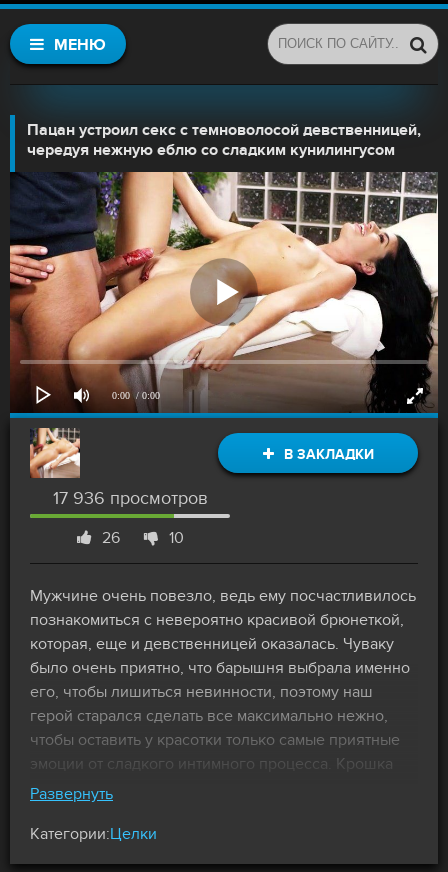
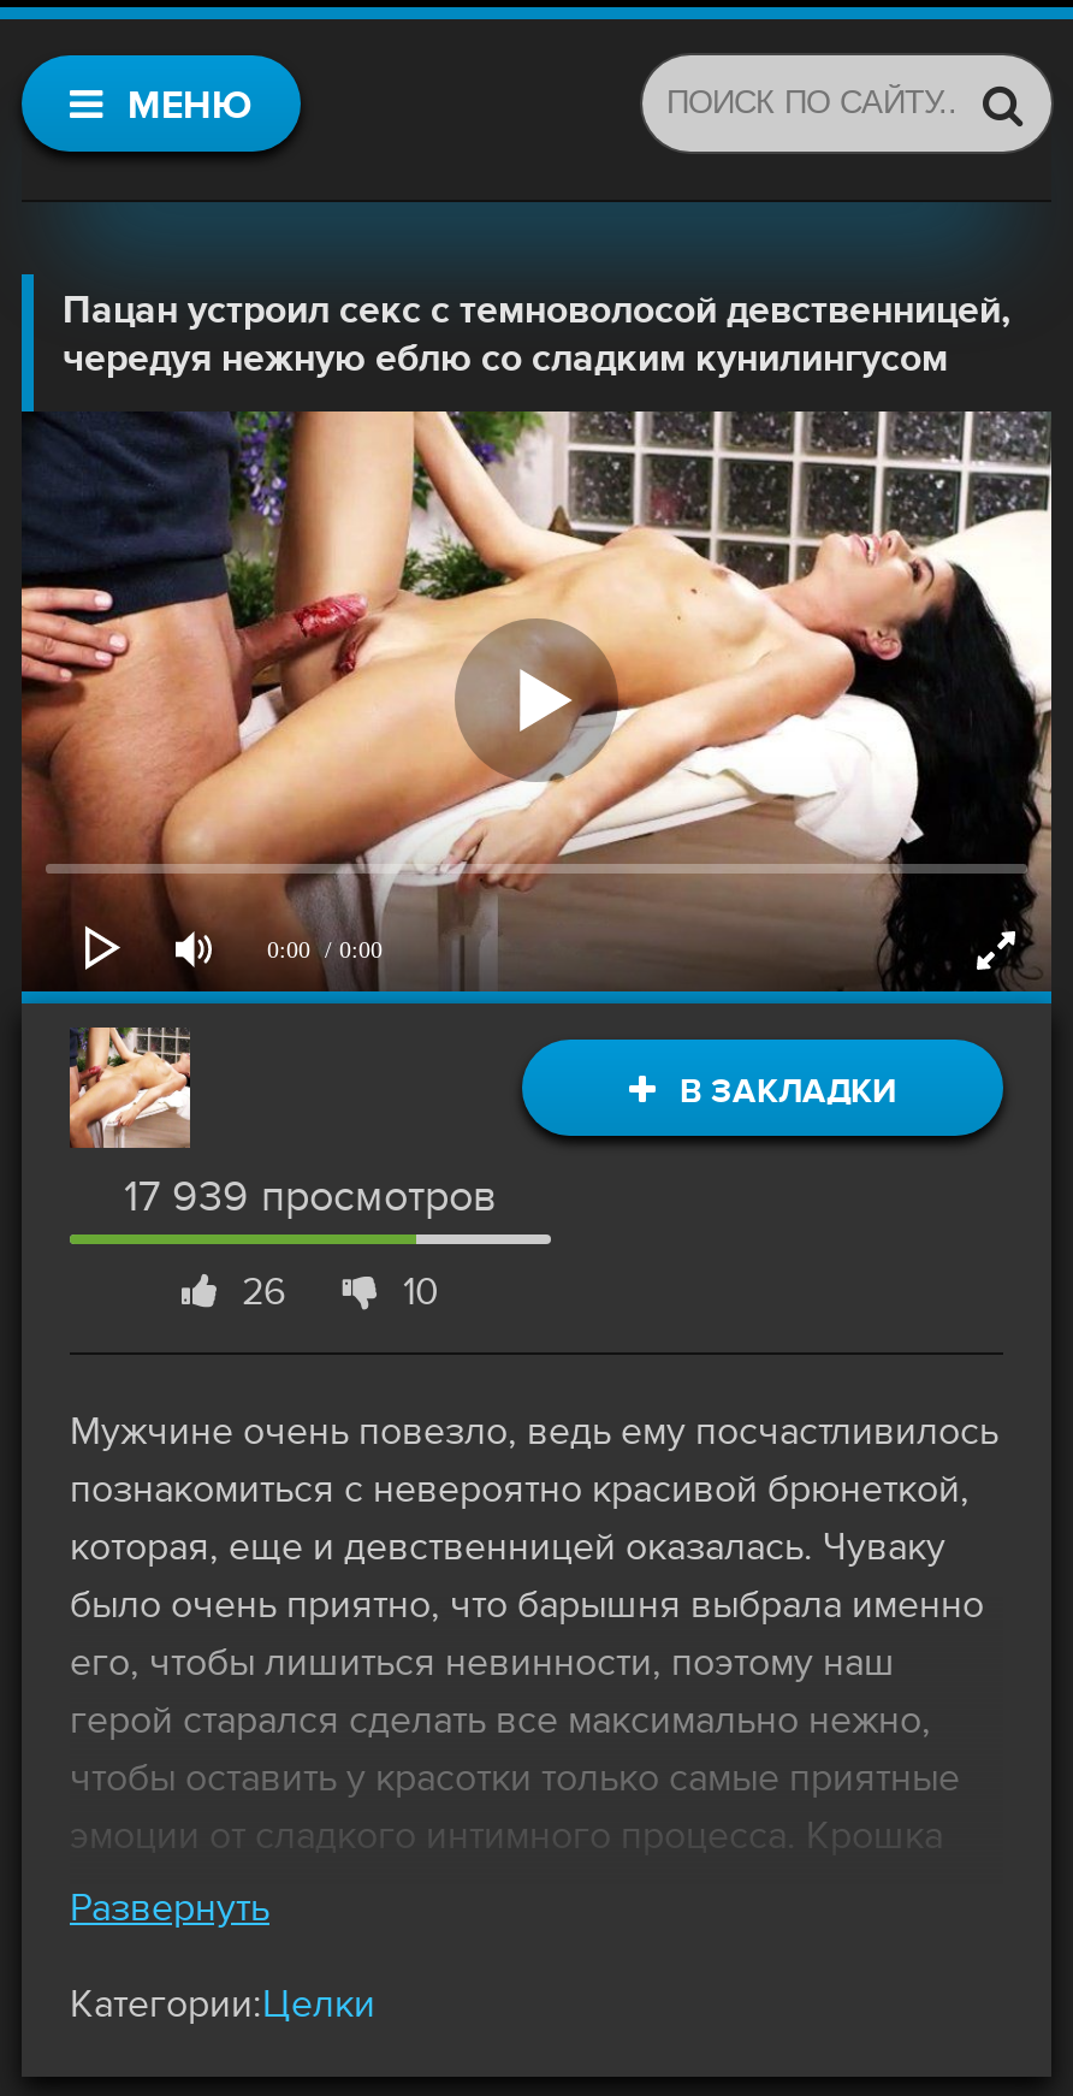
[52,488,207,509] 17 936 просмотров -> [124,1171,497,1222] 17 939 просмотров

